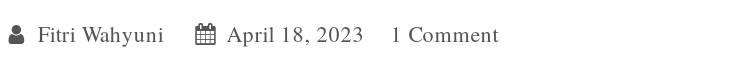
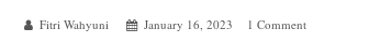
[38,18,499,48] Fitri Wahyuni April 18, 2023 1 Comment -> [40,16,306,33] Fitri Wahyuni January 16, 2023 1 Comment

